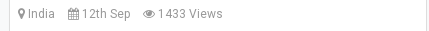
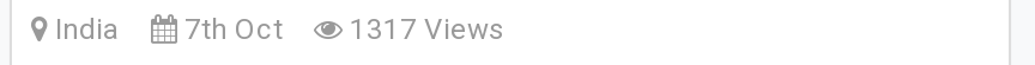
[79,7,223,21] 12th Sep | 1433 Views -> [177,14,506,47] 7th Oct | 1317 Views

